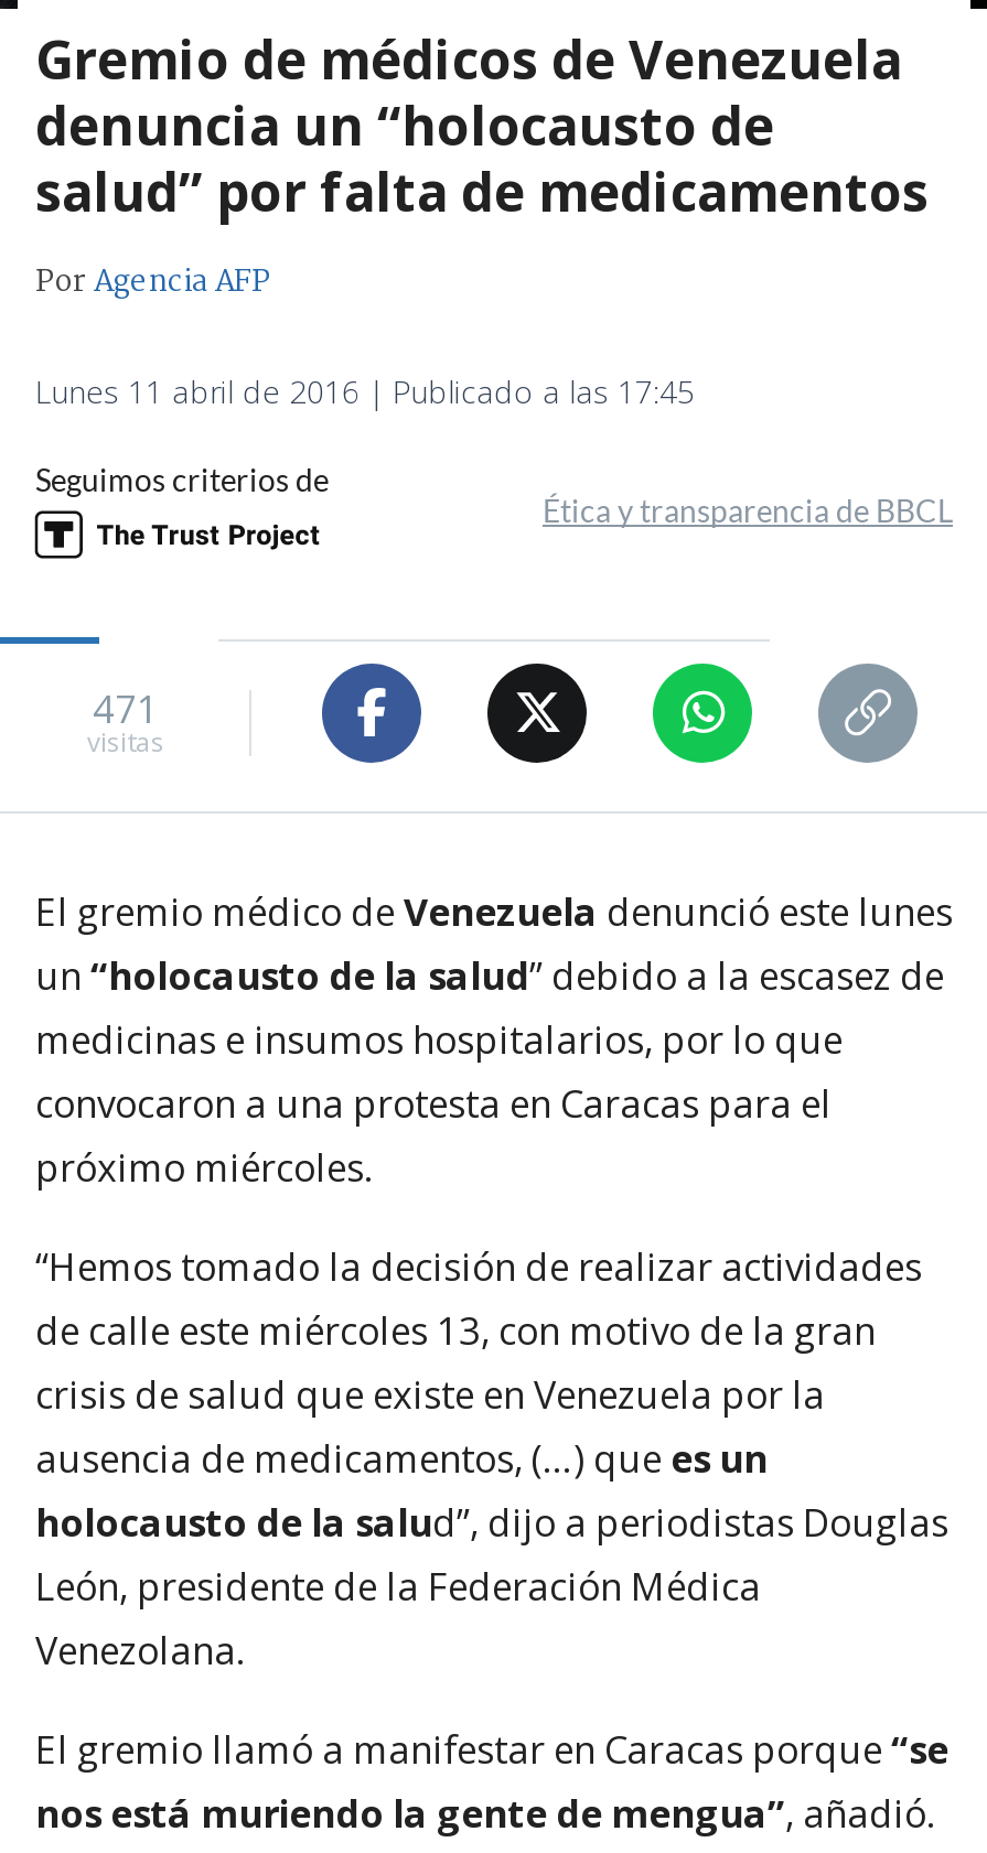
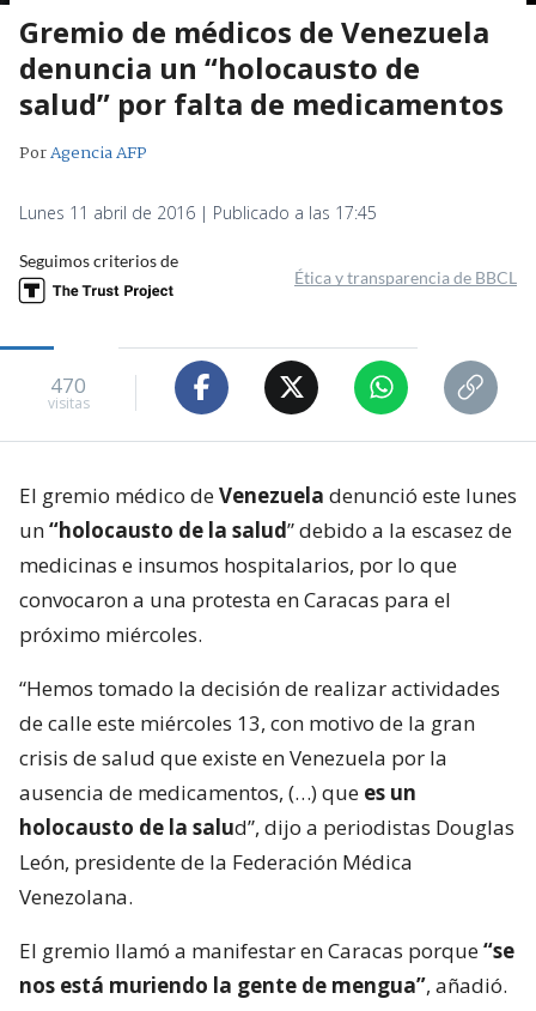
[93,684,159,735] 471 -> [50,372,86,399] 470

